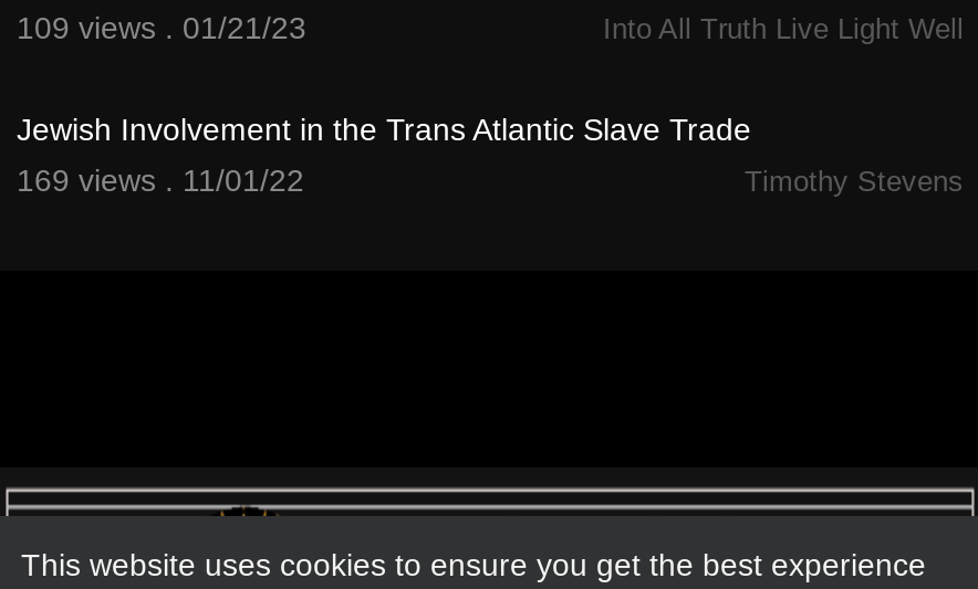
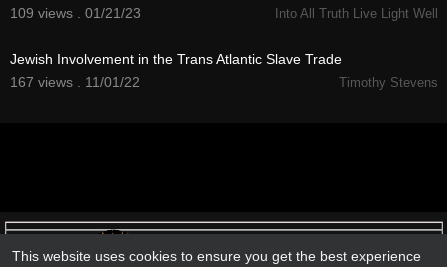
[17,163,304,198] 169 views . 11/01/22 -> [10,74,140,90] 167 views . 11/01/22

